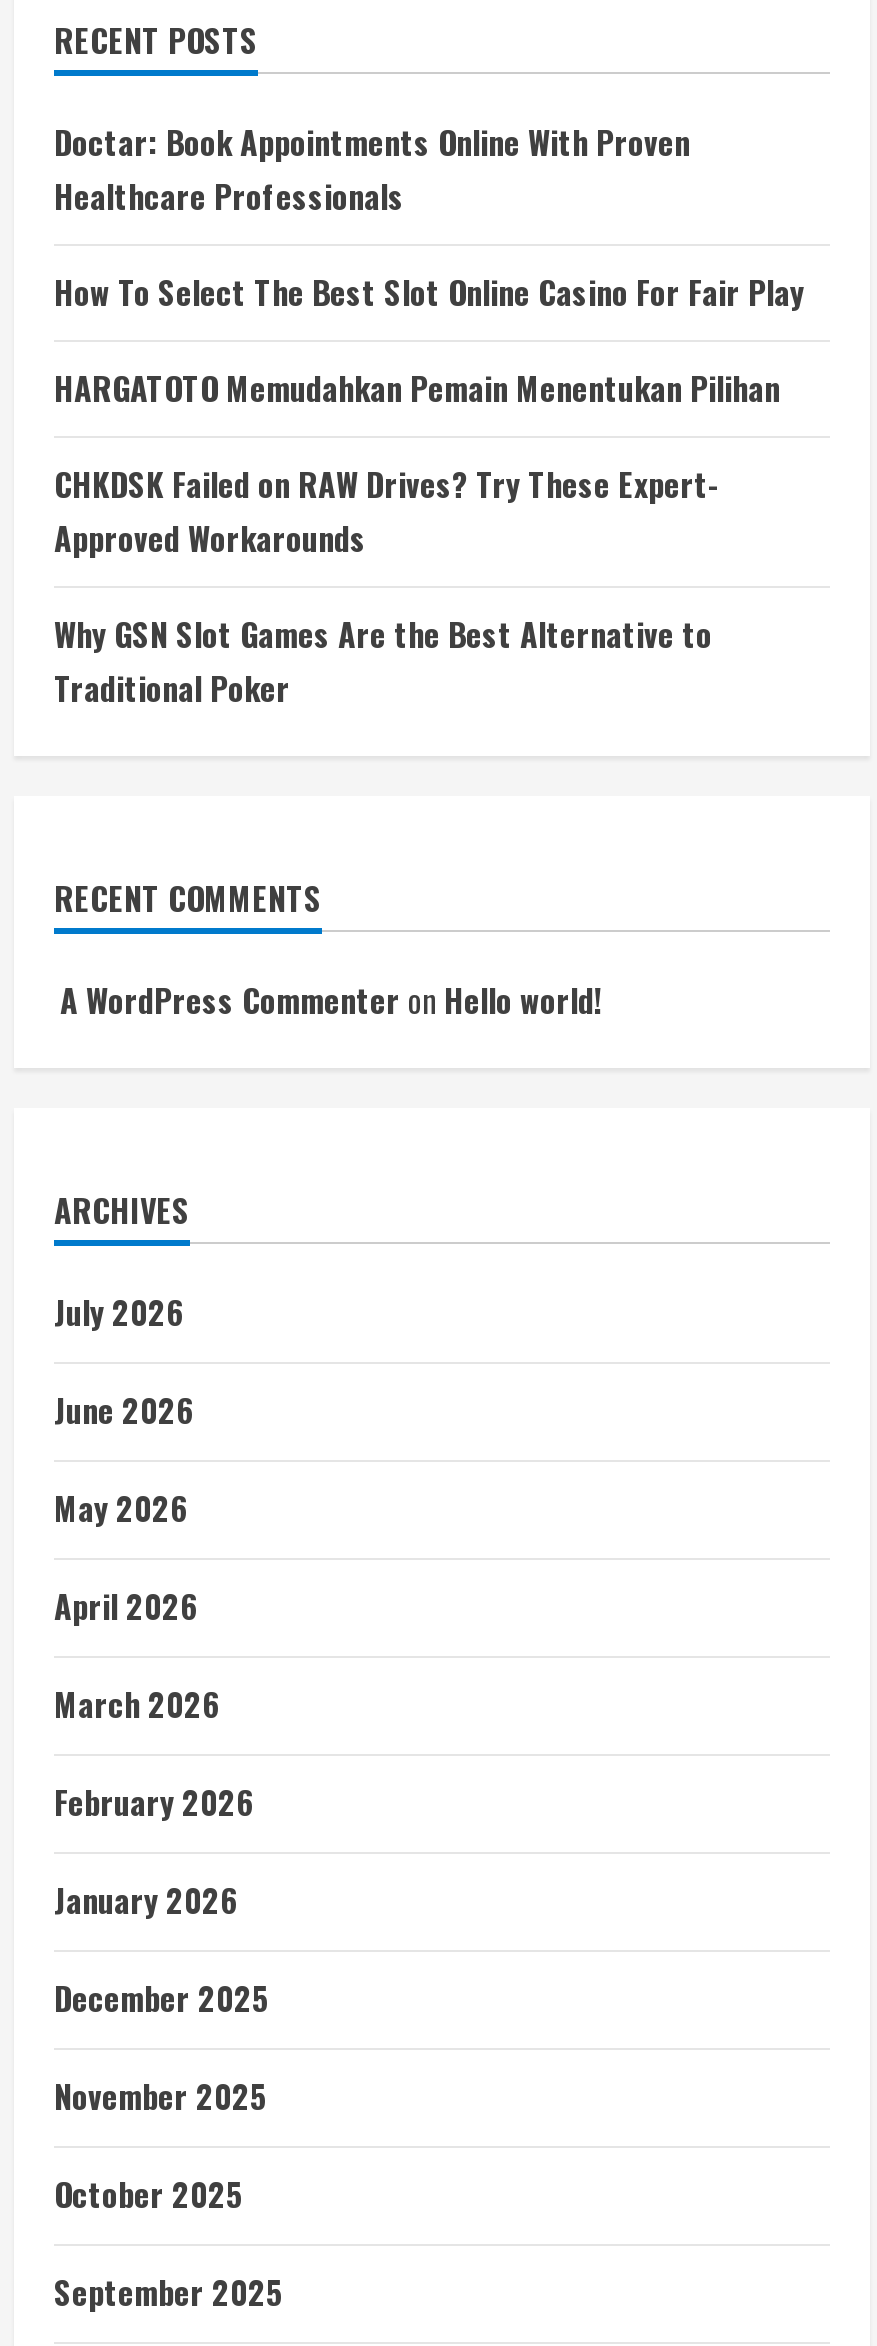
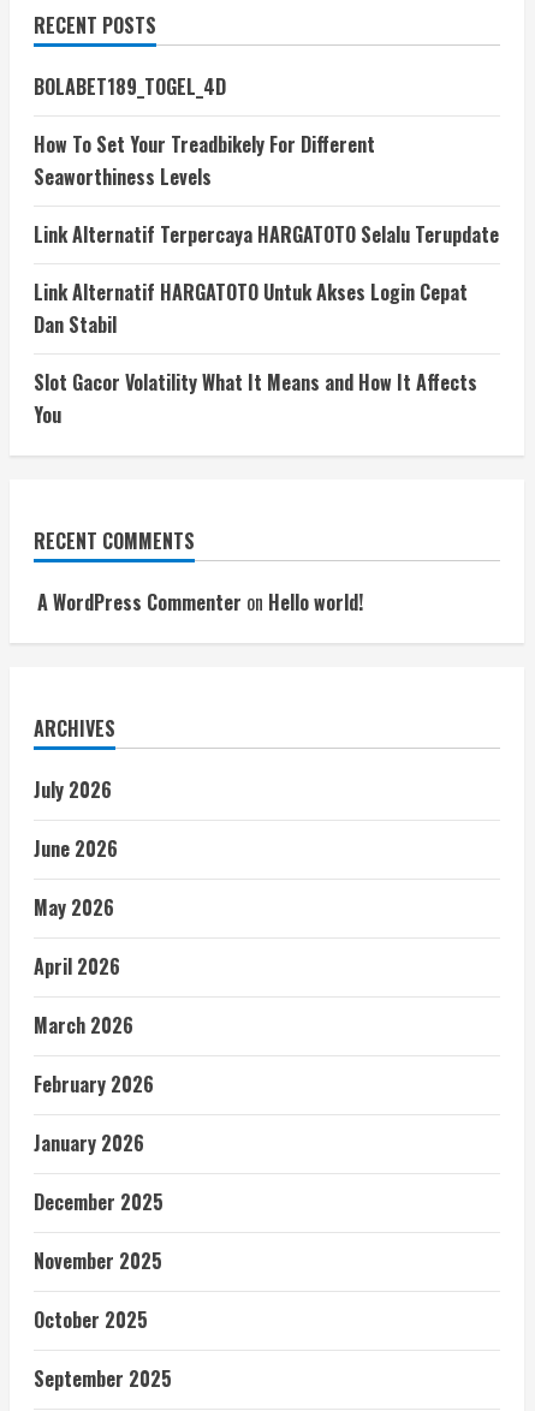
[54,118,690,220] Doctar: Book Appointments Online With Proven | Healthcare Professionals -> [34,72,226,101] BOLABET189_TOGEL_4D
[54,268,804,316] How To Select The Best Slot Online Casino For Fair Play -> [34,130,375,191] How To Set Your Treadbikely For Different | Seaworthiness Levels
[54,364,780,412] HARGATOTO Memudahkan Pemain Menentukan Pilihan -> [34,220,499,249] Link Alternatif Terpercaya HARGATOTO Selalu Terupdate
[54,460,720,562] CHKDSK Failed on RAW Drives? Try These Expert- | Approved Workarounds -> [34,278,468,339] Link Alternatif HARGATOTO Untuk Akses Login Cepat | Dan Stabil
[54,610,712,712] Why GSN Slot Games Are the Best Alternative to | Traditional Poker -> [34,368,477,429] Slot Gacor Volatility What It Means and How It Affects | You

